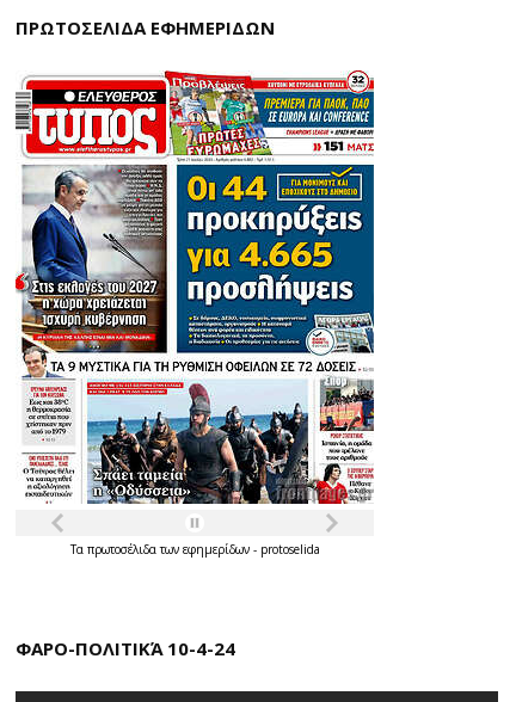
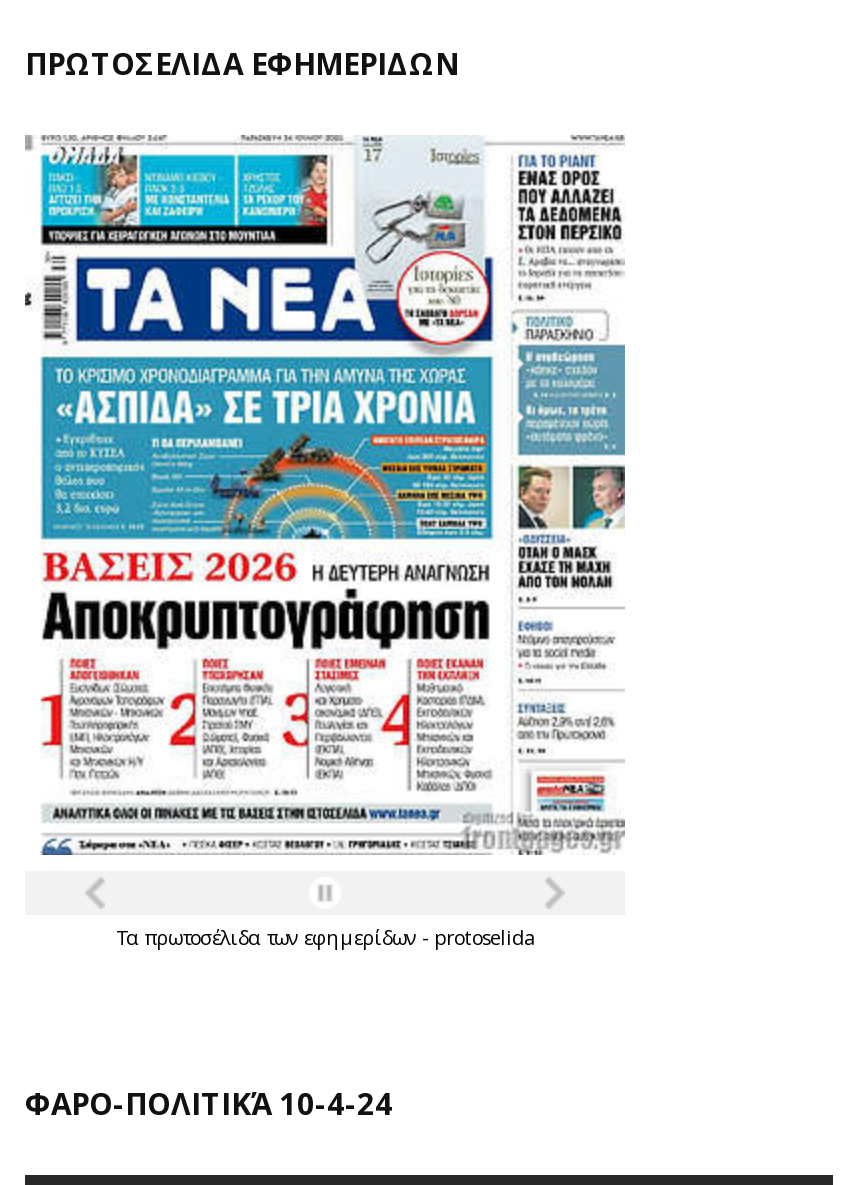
[14,69,375,505] [image] -> [23,133,627,861] [image]

